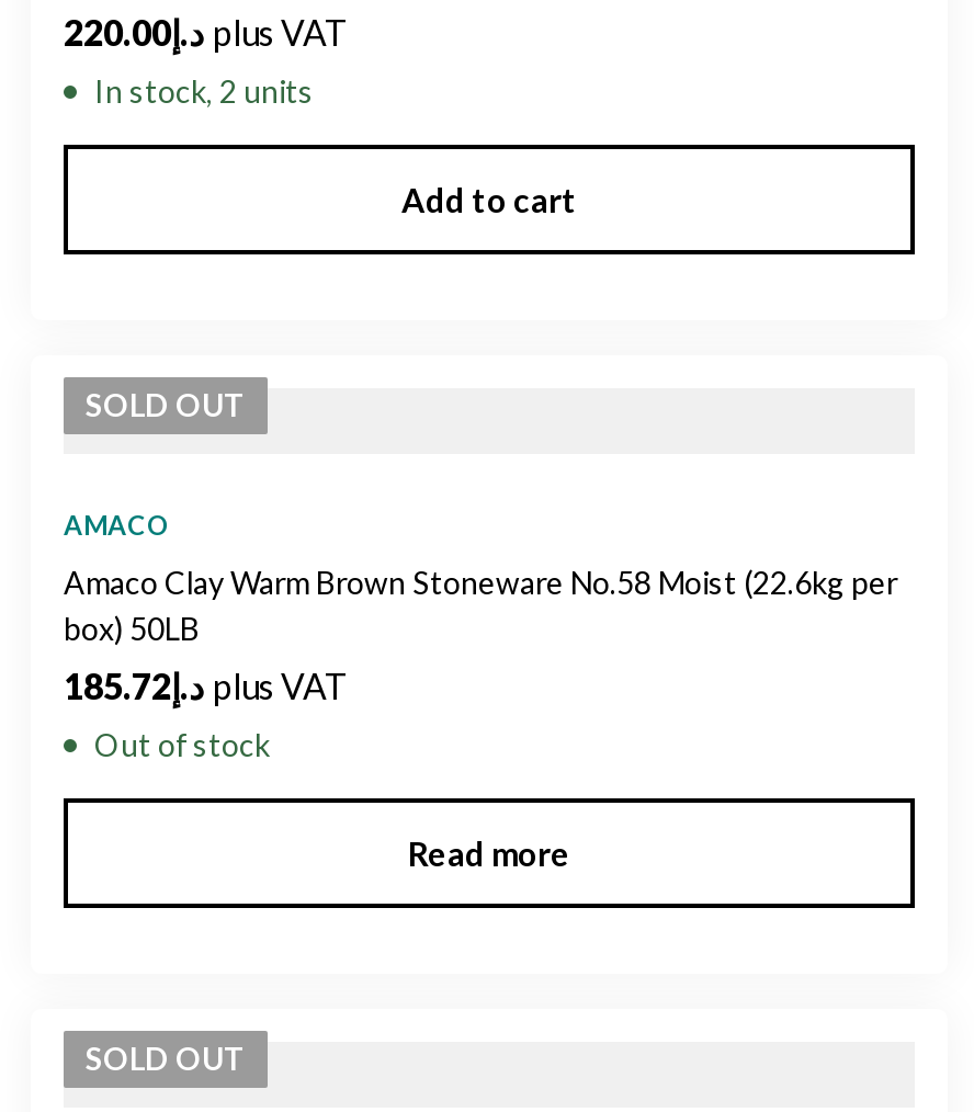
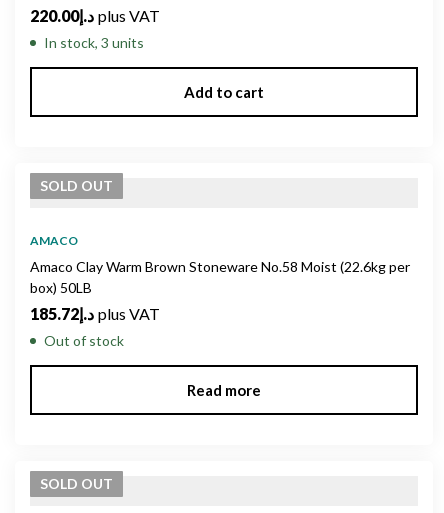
[94,71,314,109] In stock, 2 units -> [44,33,144,50] In stock, 3 units

